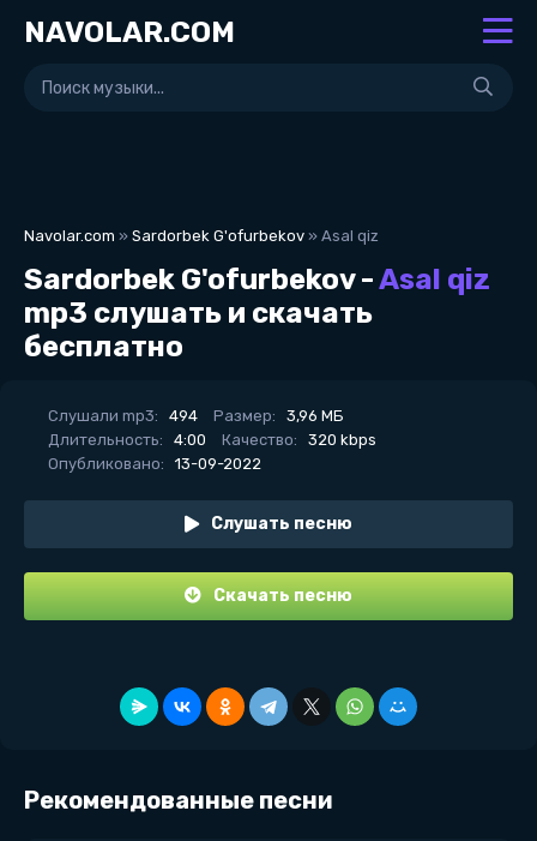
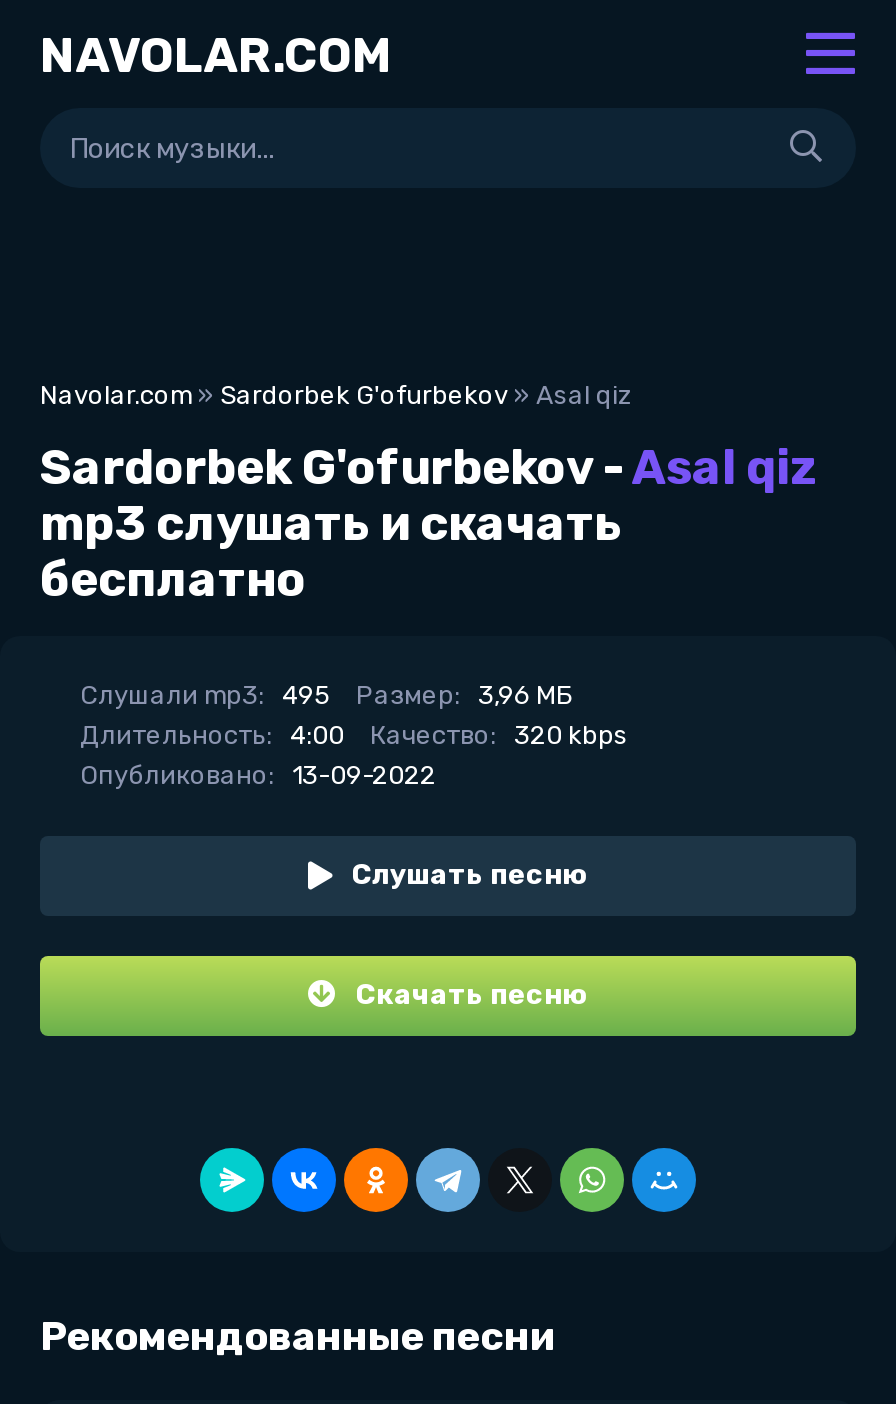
[48,407,344,425] Слушали mp3: 494 Размер: 3,96 МБ -> [80,680,574,710] Слушали mp3: 495 Размер: 3,96 МБ

